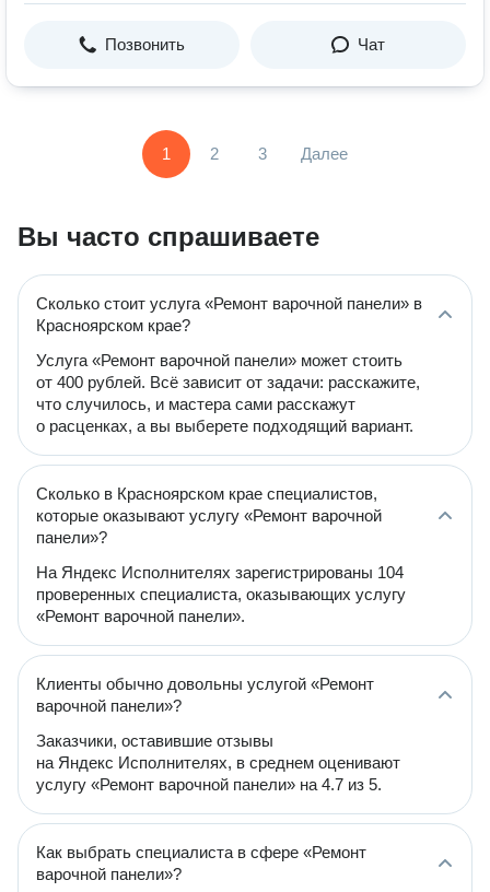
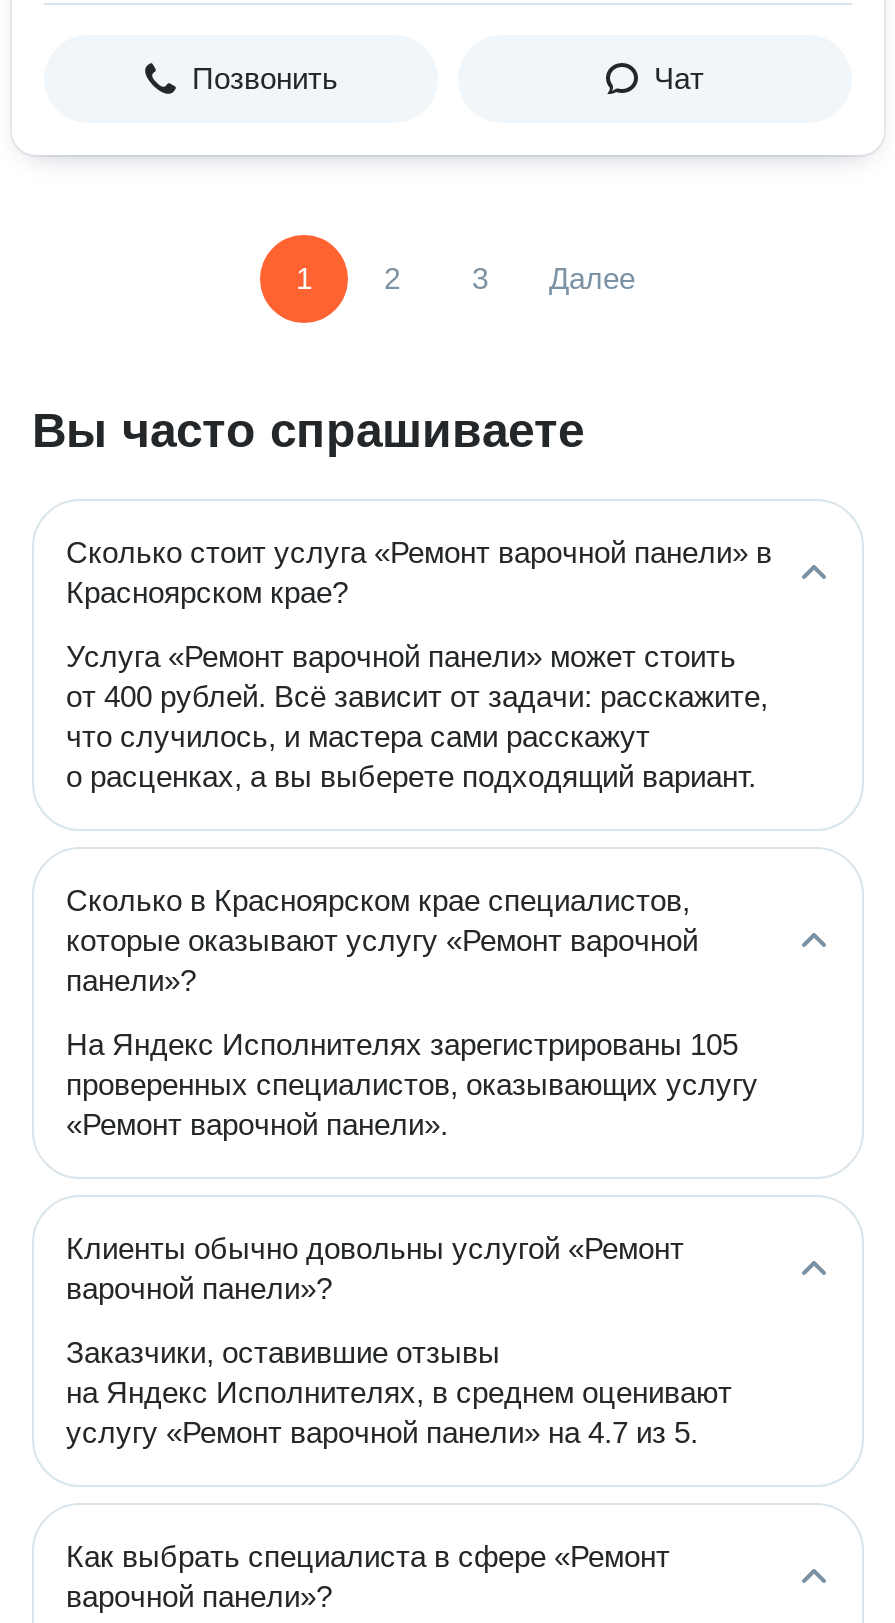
[36,563,404,582] На Яндекс Исполнителях зарегистрированы 104 -> [66,1027,738,1061] На Яндекс Исполнителях зарегистрированы 105
[36,585,406,603] проверенных специалиста, оказывающих услугу -> [66,1067,758,1101] проверенных специалистов, оказывающих услугу

